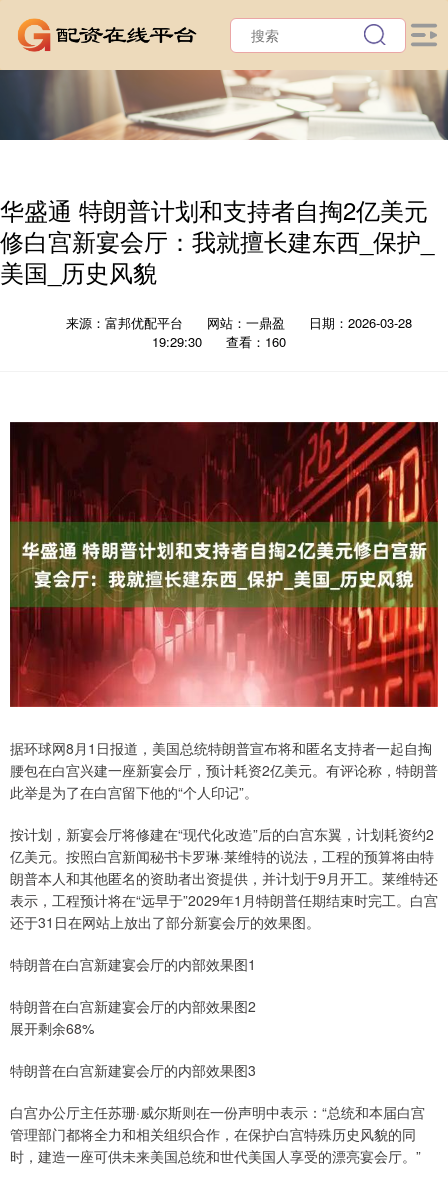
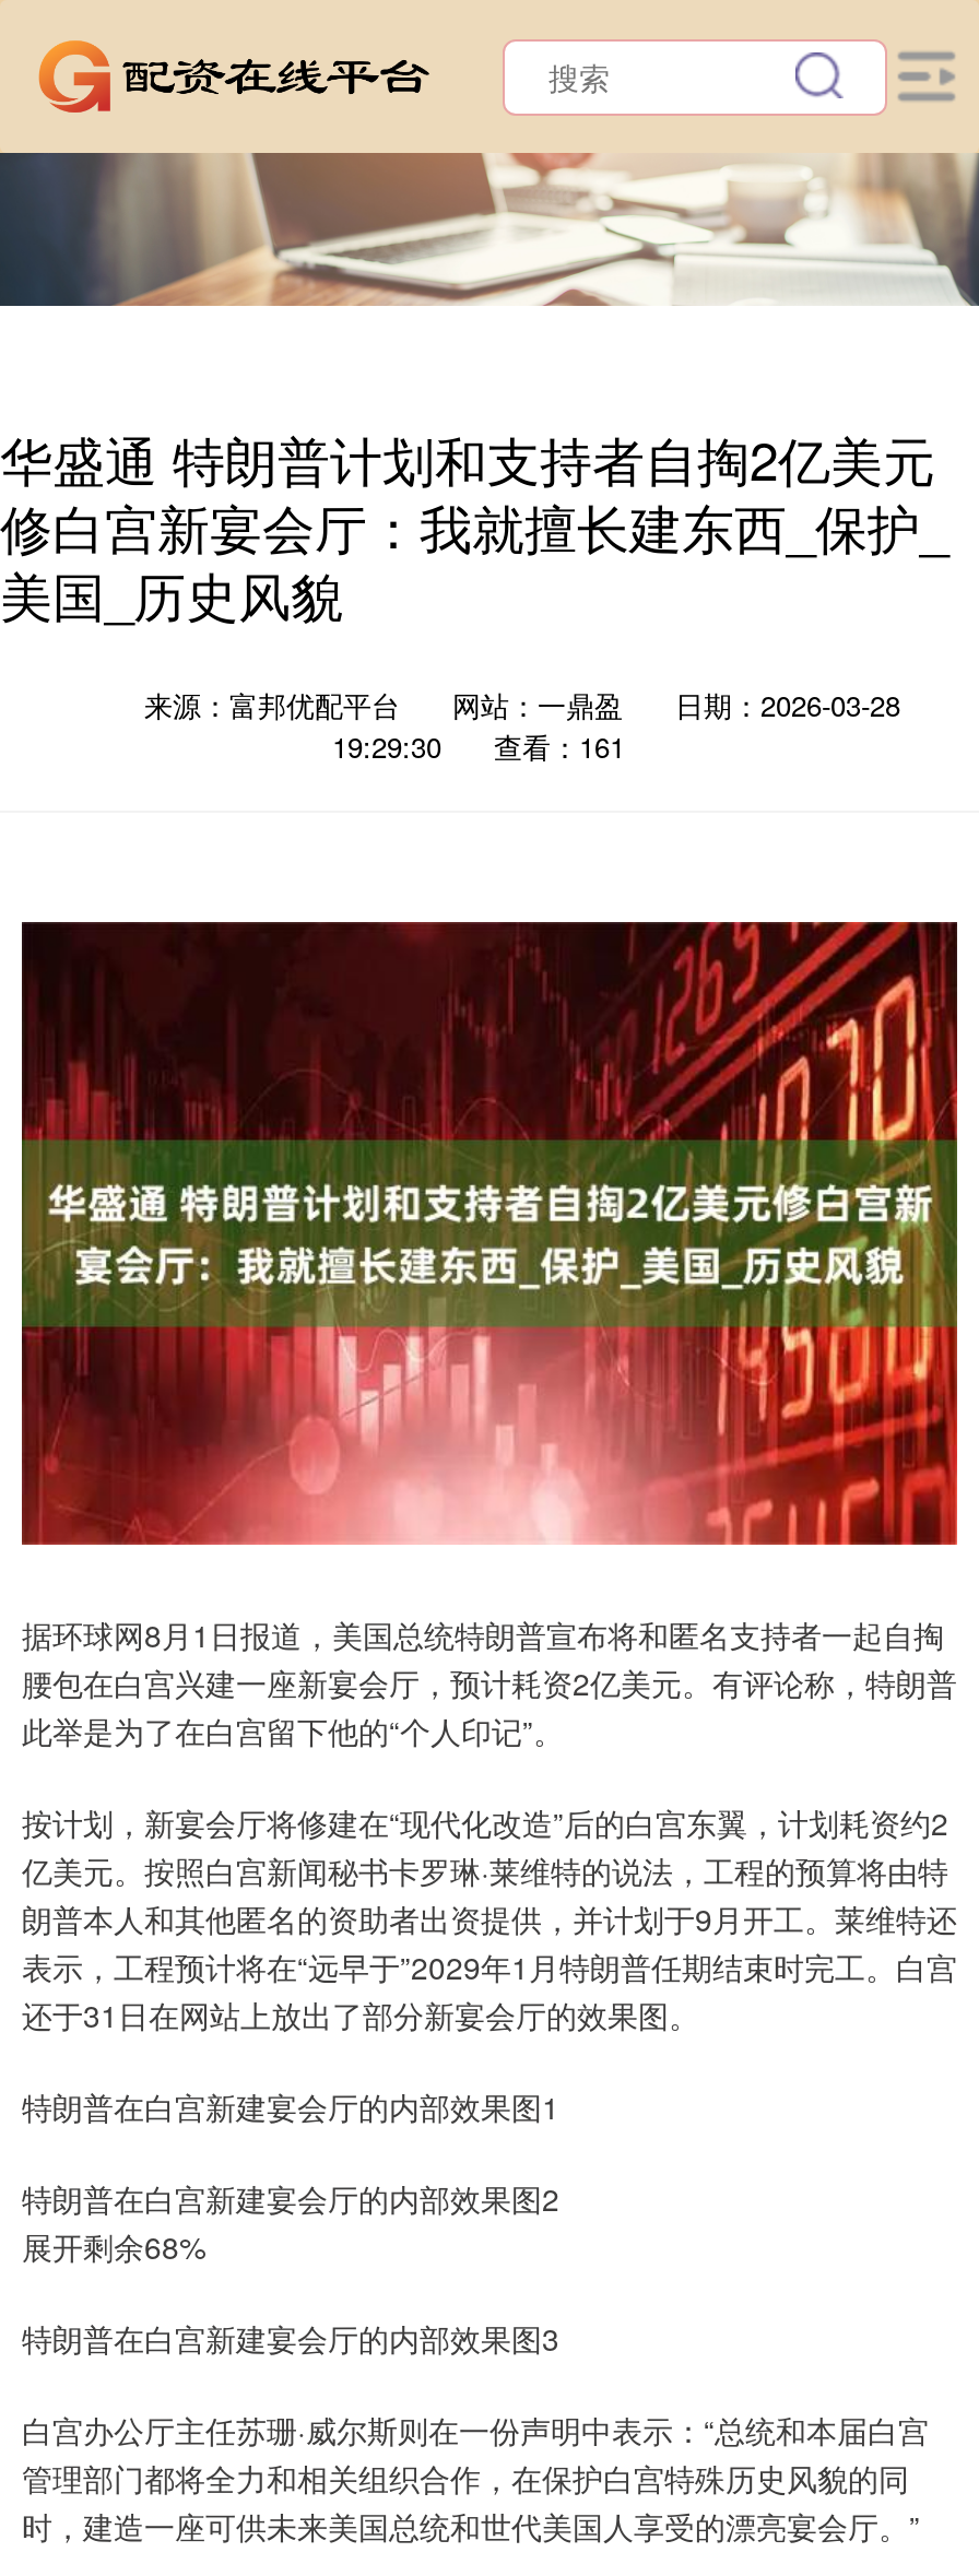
[152,332,286,351] 19:29:30 查看：160 -> [332,725,625,767] 19:29:30 查看：161

